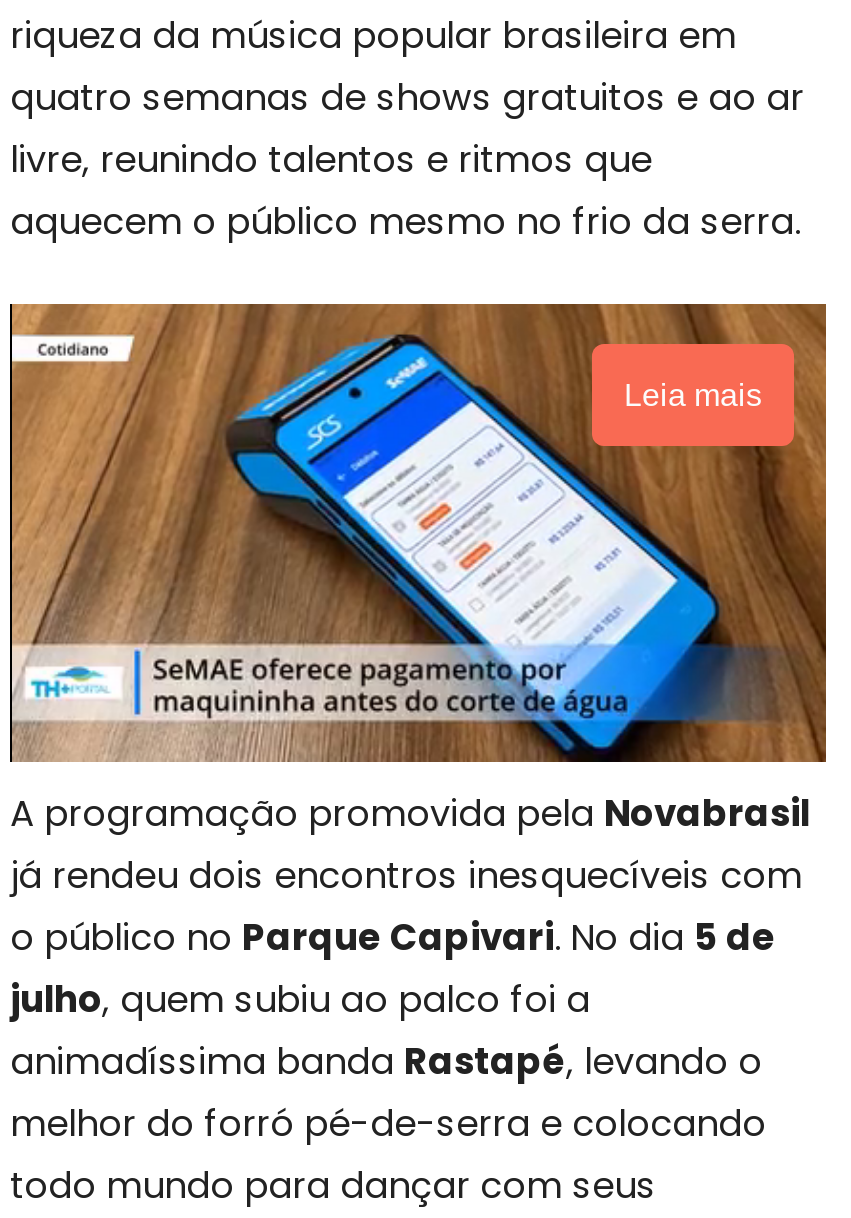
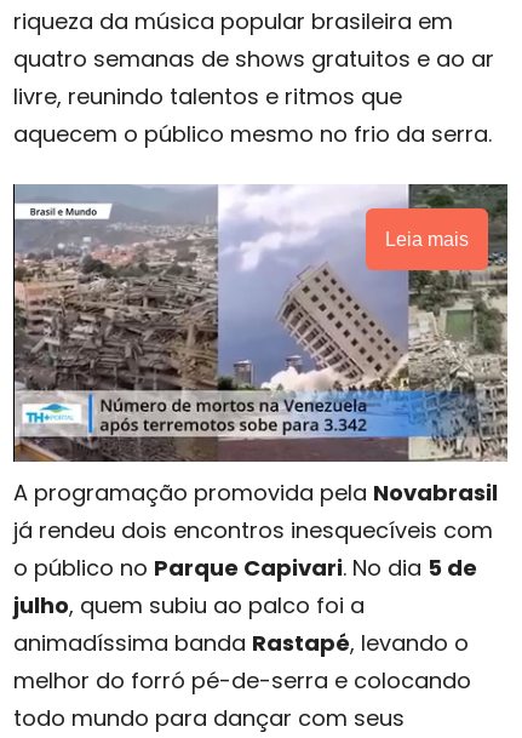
[10,302,828,764] [image] -> [13,183,509,463] [image]

